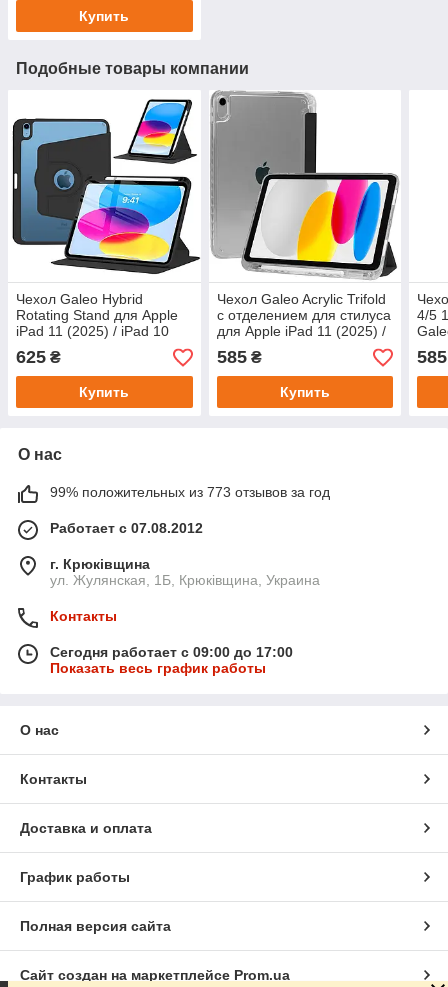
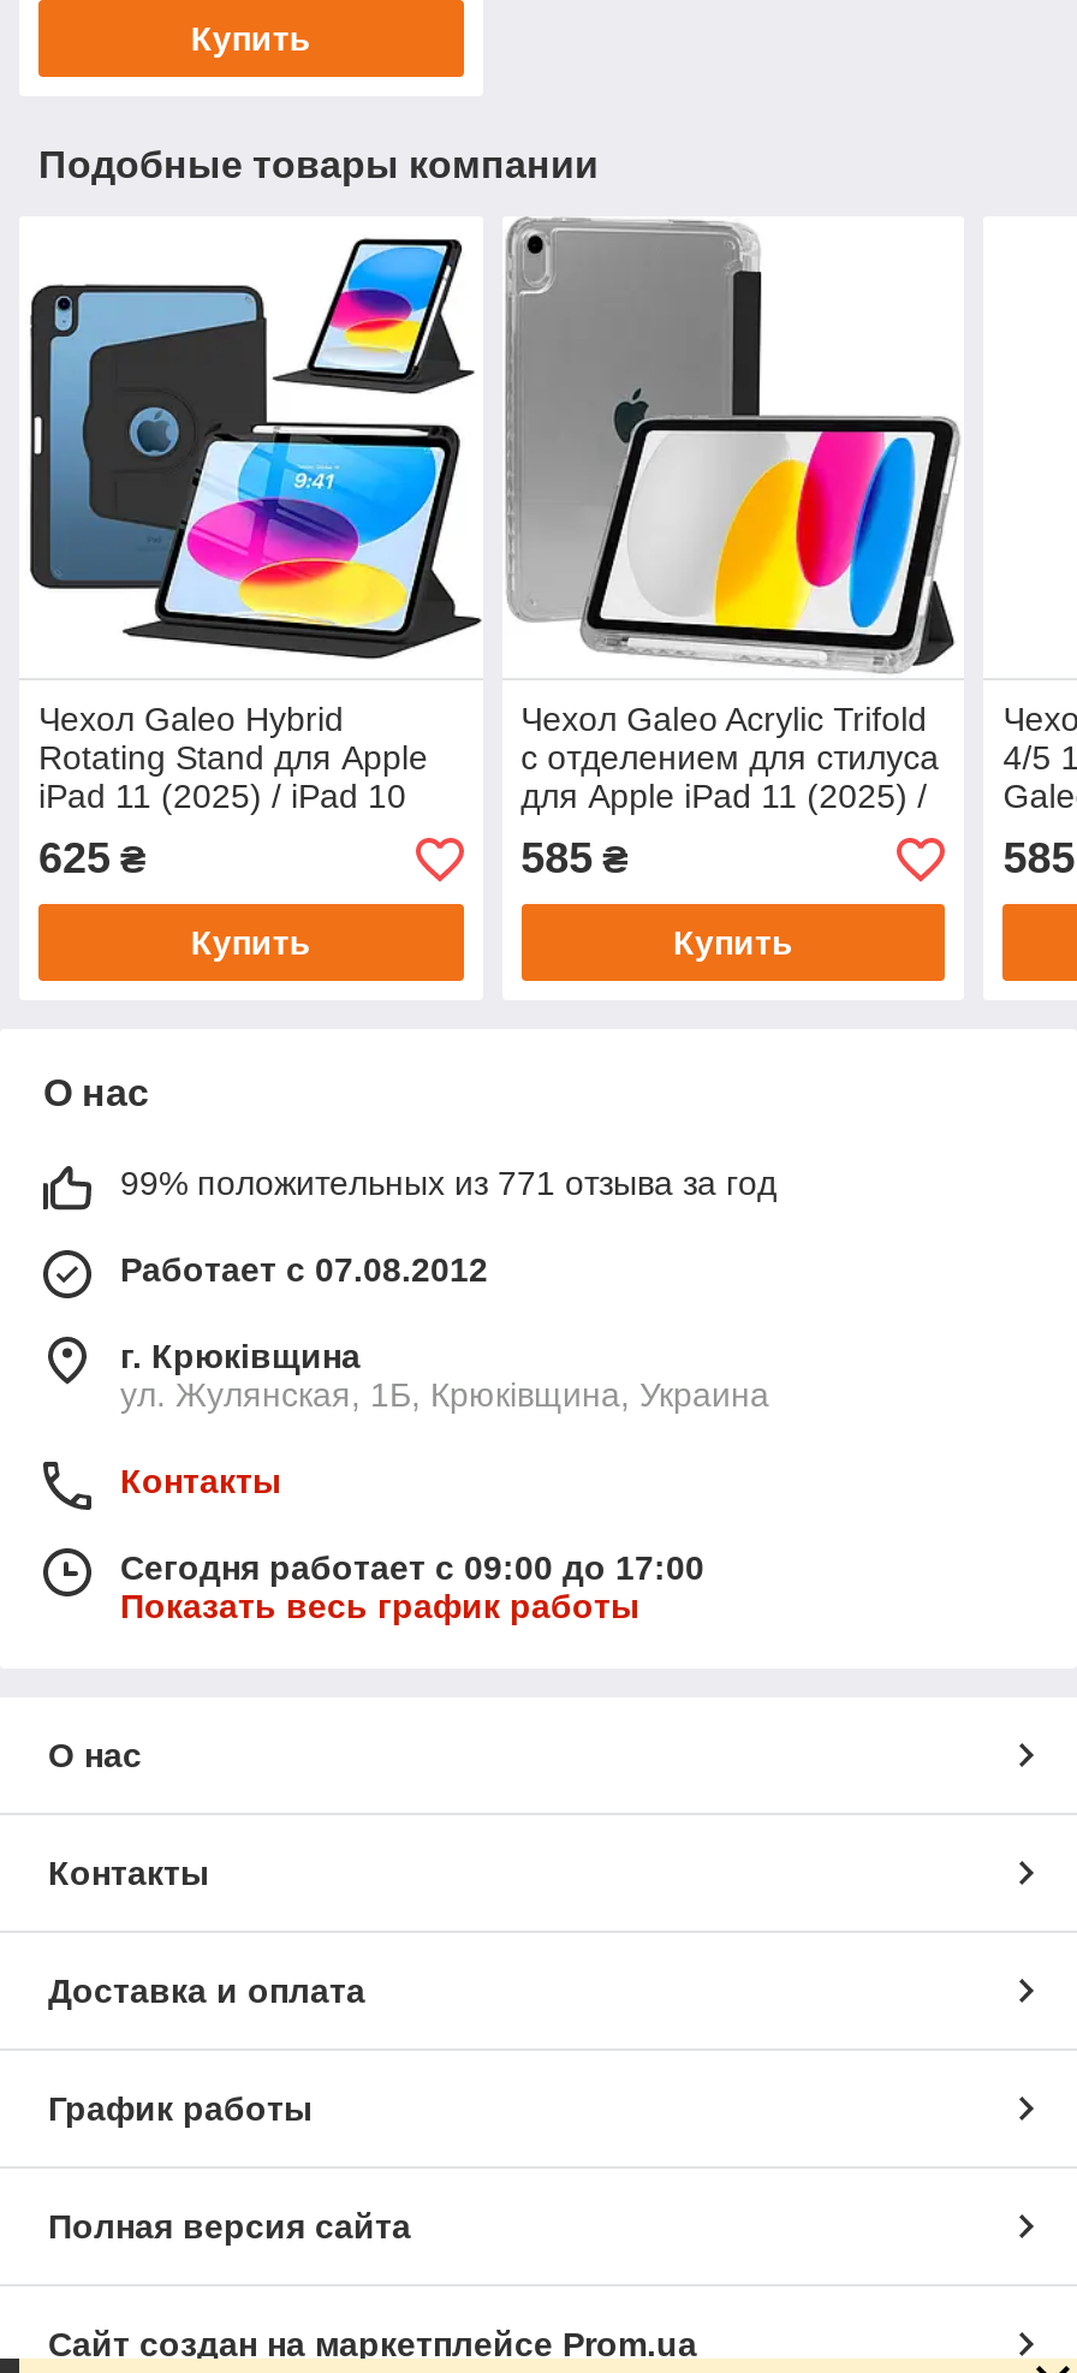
[50,484,330,500] 99% положительных из 773 отзывов за год -> [120,1165,776,1203] 99% положительных из 771 отзыва за год

